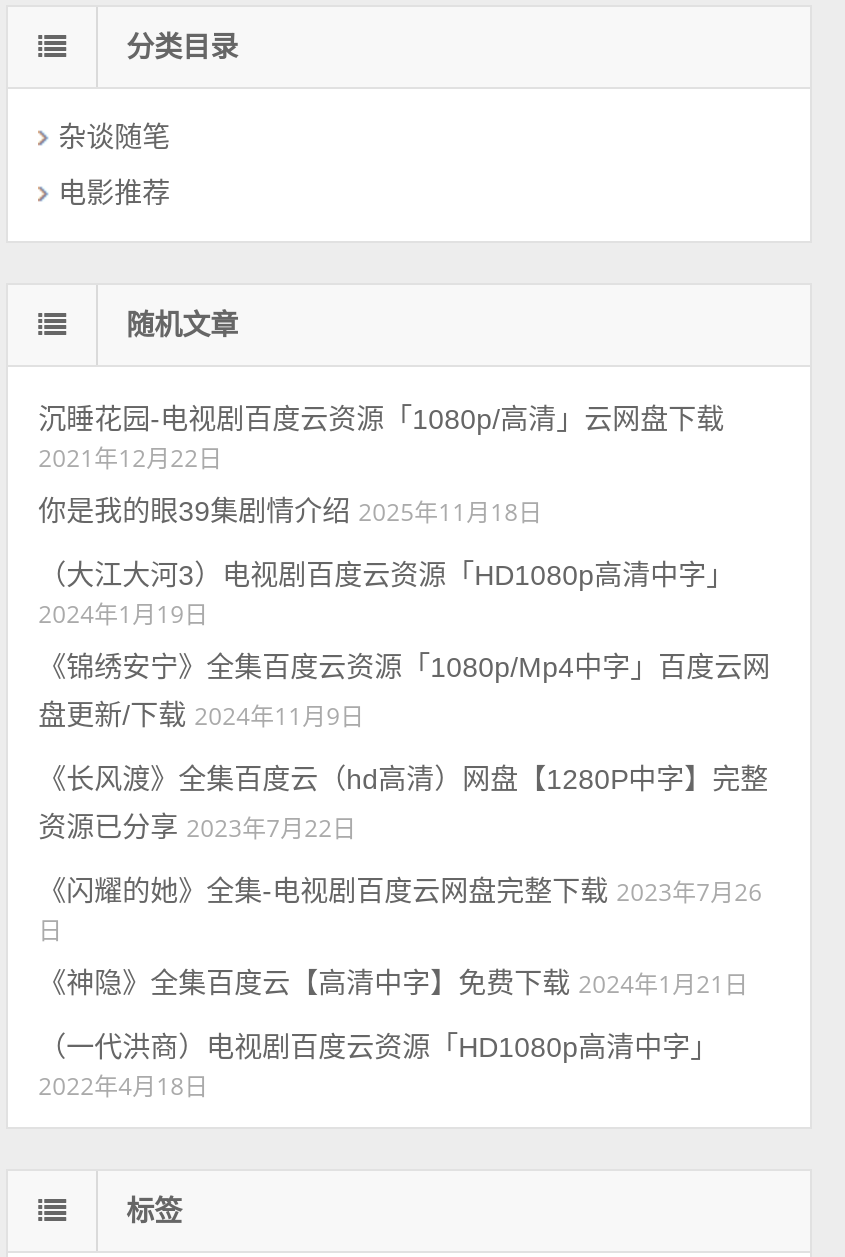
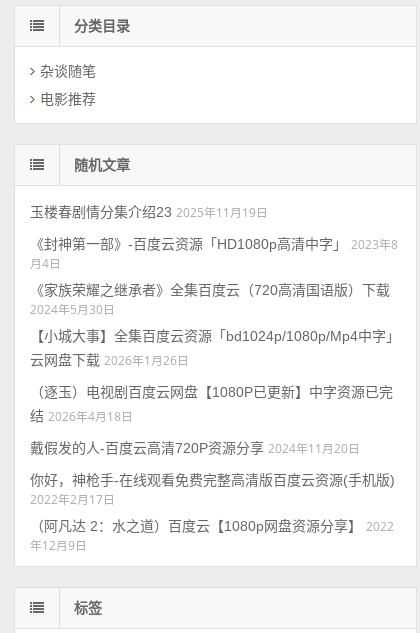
[38,403,724,473] 沉睡花园-电视剧百度云资源「1080p/高清」云网盘下载 | 2021年12月22日 -> [30,204,268,220] 玉楼春剧情分集介绍23 2025年11月19日
[38,495,542,527] 你是我的眼39集剧情介绍 2025年11月18日 -> [30,236,398,271] 《封神第一部》-百度云资源「HD1080p高清中字」 2023年8 | 月4日
[38,559,734,629] （大江大河3）电视剧百度云资源「HD1080p高清中字」 | 2024年1月19日 -> [30,282,390,317] 《家族荣耀之继承者》全集百度云（720高清国语版）下载 | 2024年5月30日
[38,651,770,683] 《锦绣安宁》全集百度云资源「1080p/Mp4中字」百度云网 -> [30,328,400,344] 【小城大事】全集百度云资源「bd1024p/1080p/Mp4中字」
[38,699,364,731] 盘更新/下载 2024年11月9日 -> [30,352,189,368] 云网盘下载 2026年1月26日
[38,763,768,795] 《长风渡》全集百度云（hd高清）网盘【1280P中字】完整 -> [30,384,393,400] （逐玉）电视剧百度云网盘【1080P已更新】中字资源已完
[38,811,356,843] 资源已分享 2023年7月22日 -> [30,408,133,424] 结 2026年4月18日
[38,875,762,945] 《闪耀的她》全集-电视剧百度云网盘完整下载 2023年7月26 | 日 -> [30,440,360,456] 戴假发的人-百度云高清720P资源分享 2024年11月20日
[38,967,748,999] 《神隐》全集百度云【高清中字】免费下载 2024年1月21日 -> [30,472,395,507] 你好，神枪手-在线观看免费完整高清版百度云资源(手机版) | 2022年2月17日
[38,1031,718,1101] （一代洪商）电视剧百度云资源「HD1080p高清中字」 | 2022年4月18日 -> [30,518,394,553] （阿凡达 2：水之道）百度云【1080p网盘资源分享】 2022 | 年12月9日

